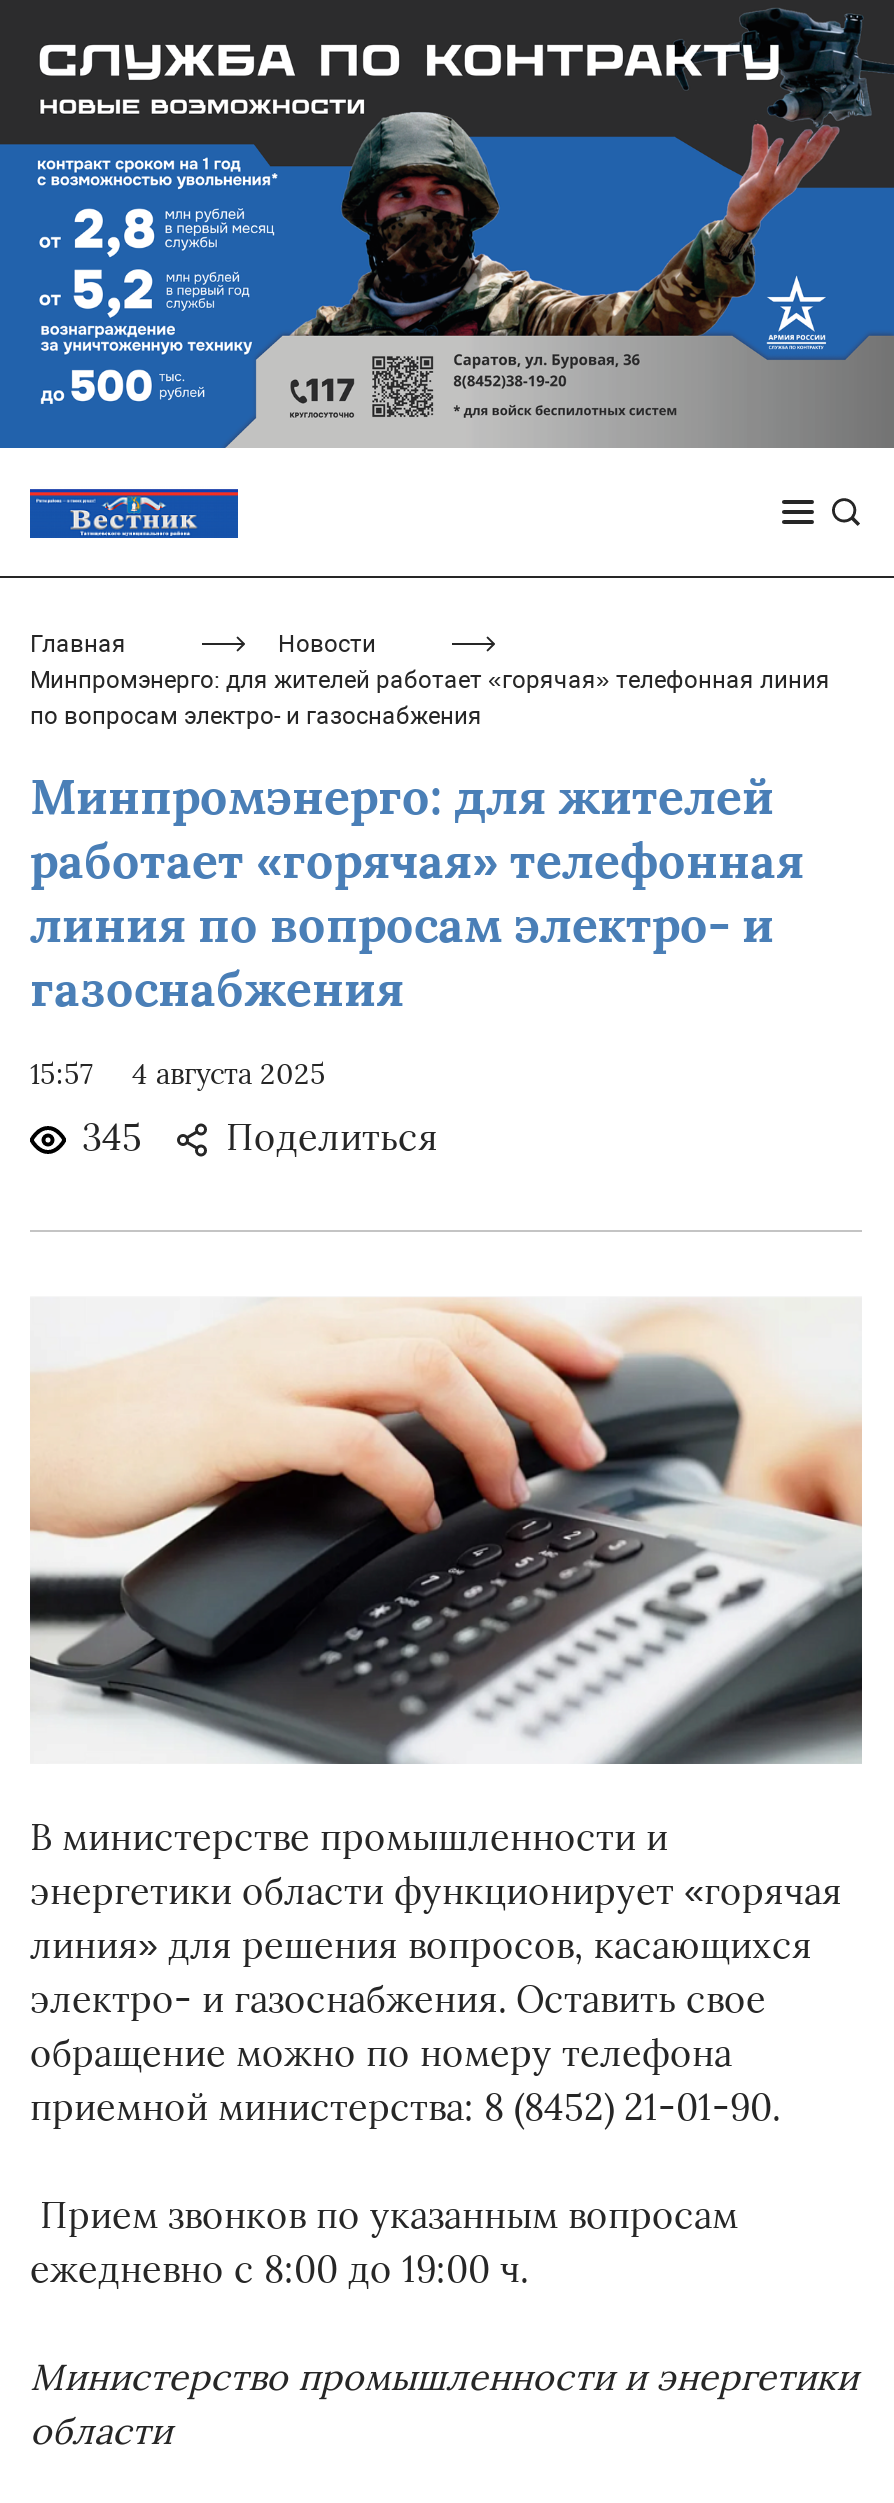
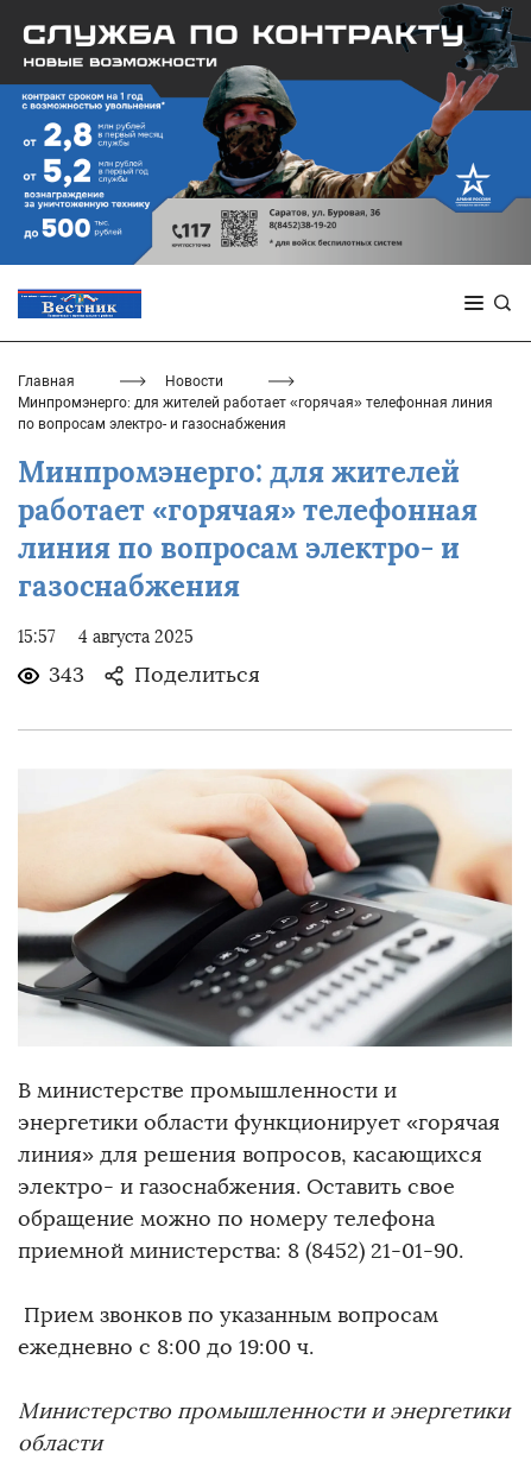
[82,1116,438,1160] 345 Поделиться -> [49,662,260,688] 343 Поделиться

